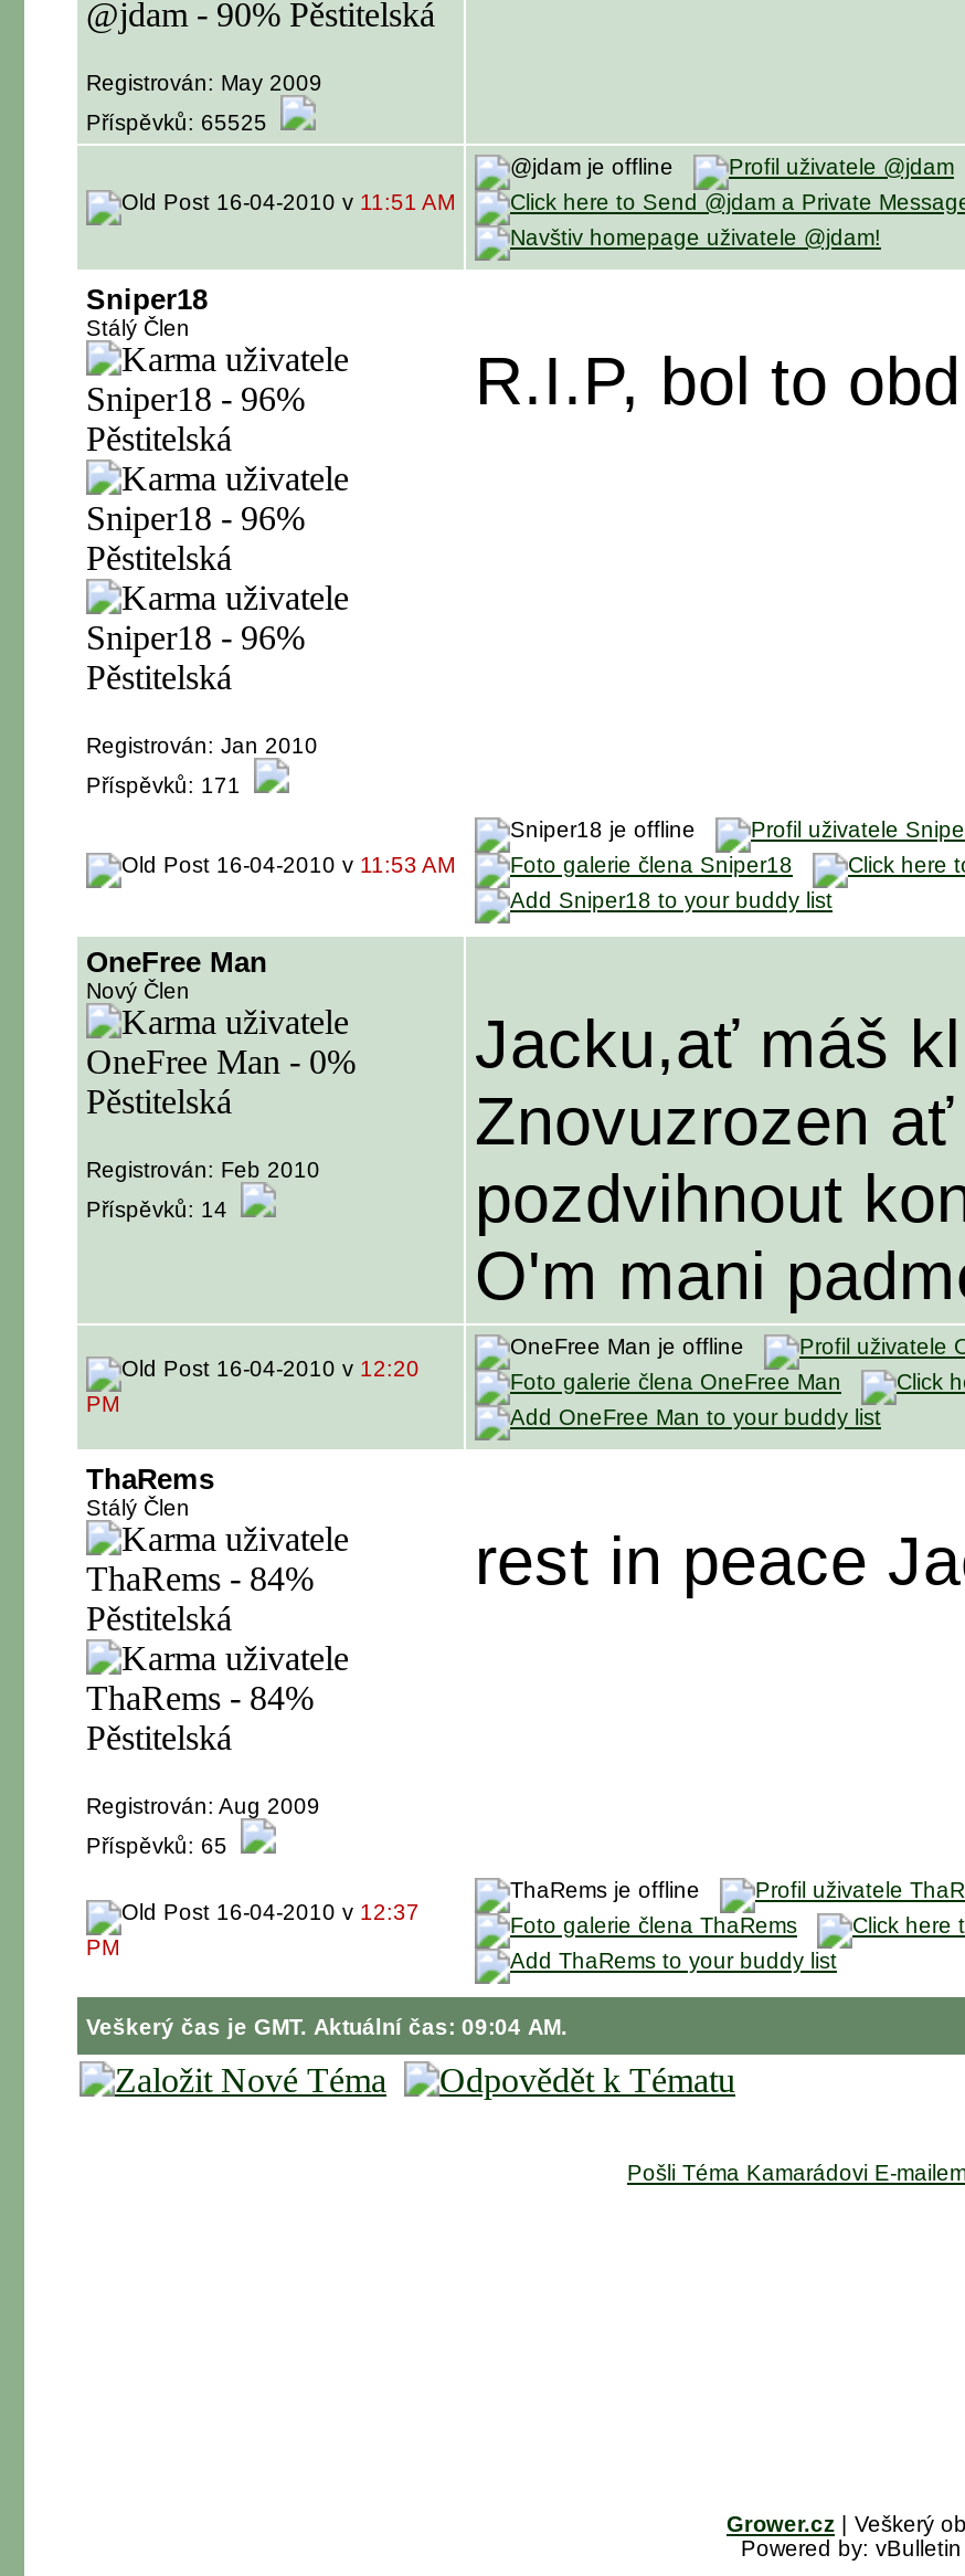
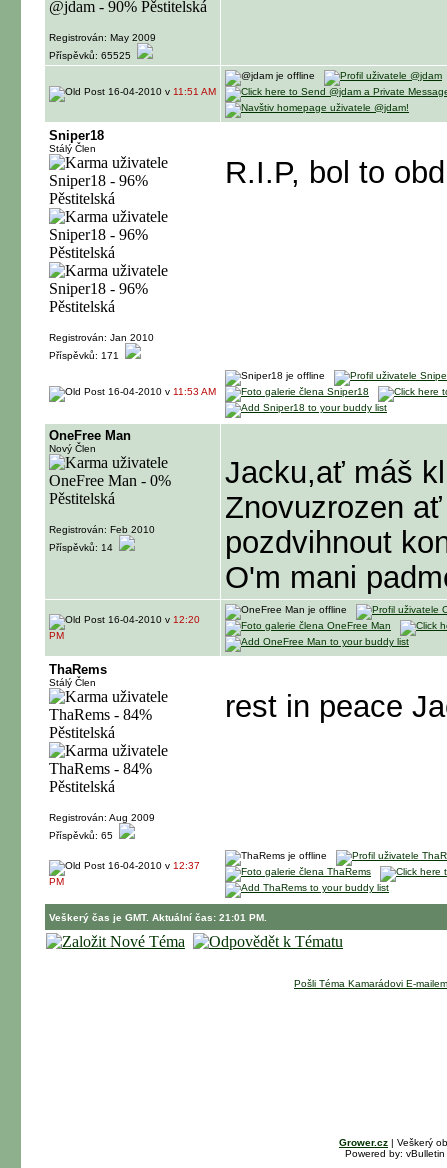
[86,2015,568,2039] Veškerý čas je GMT. Aktuální čas: 09:04 AM. -> [49,912,267,923] Veškerý čas je GMT. Aktuální čas: 21:01 PM.

